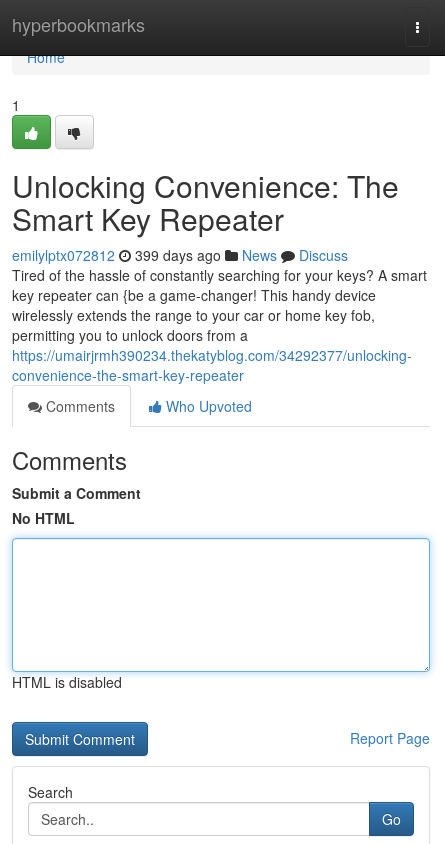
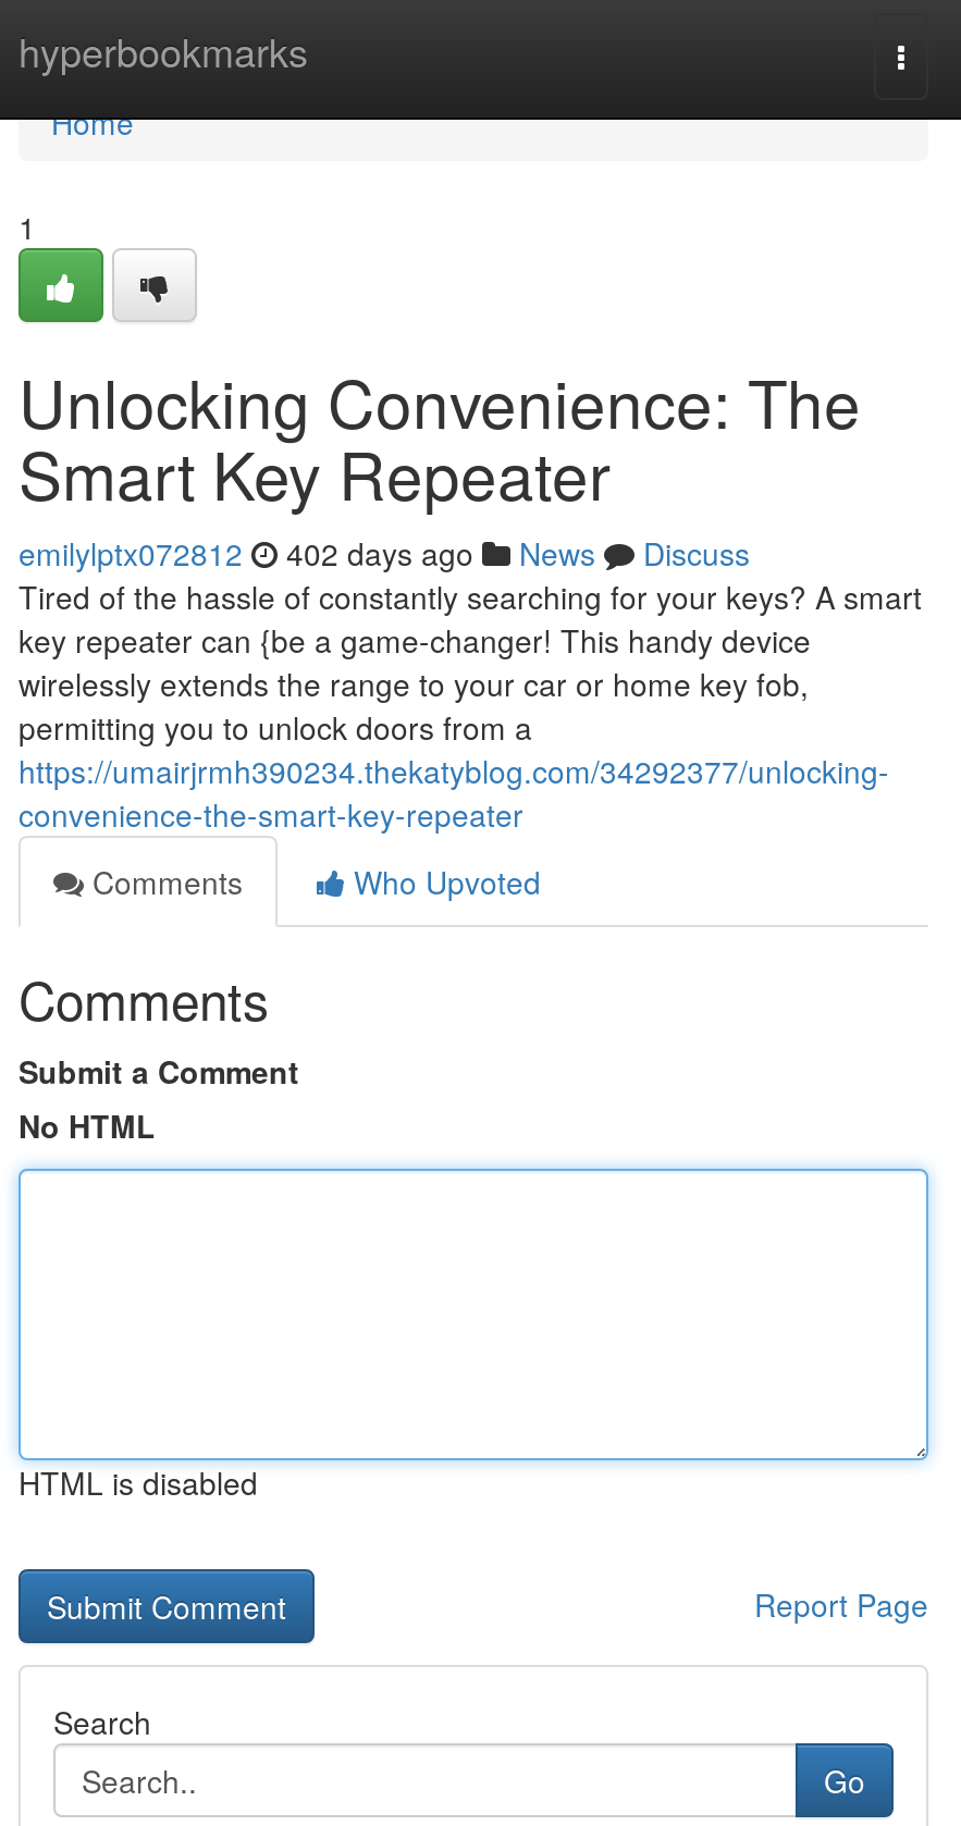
[12,245,348,265] emilylptx072812 399 days ago News Discuss -> [19,531,750,575] emilylptx072812 402 days ago News Discuss

